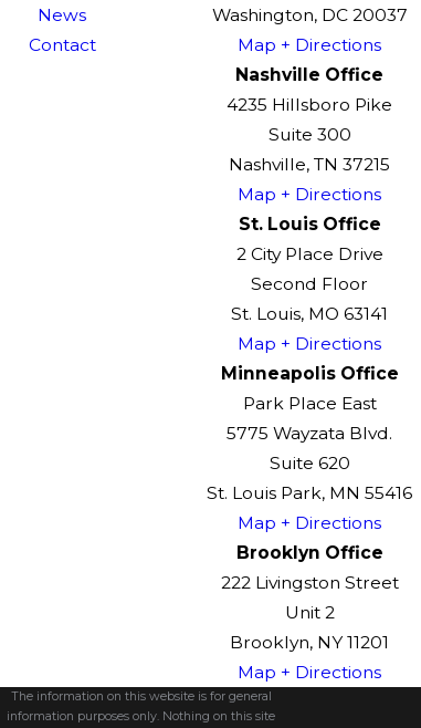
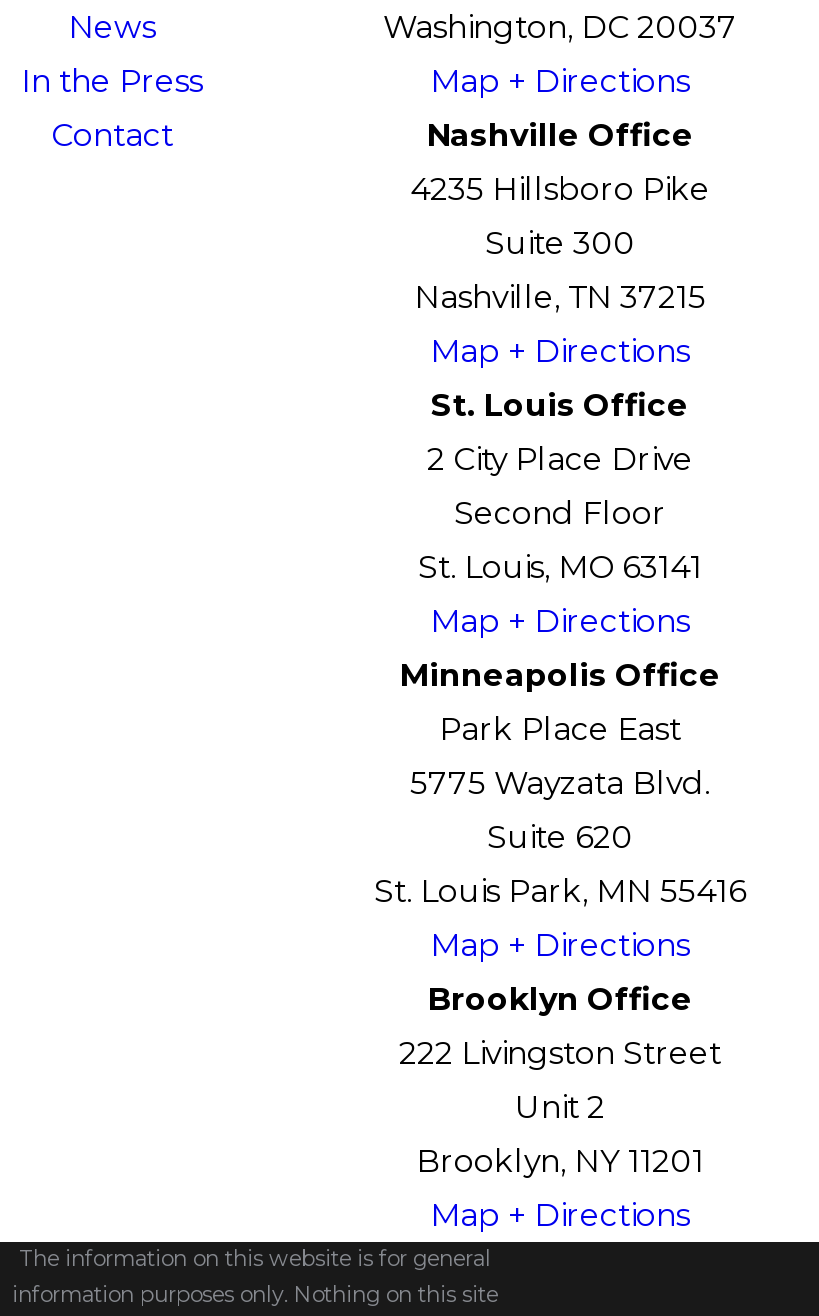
moved [28,35,96,56] -> [51,117,173,155]: Contact
none -> [21,63,203,101] In the Press

